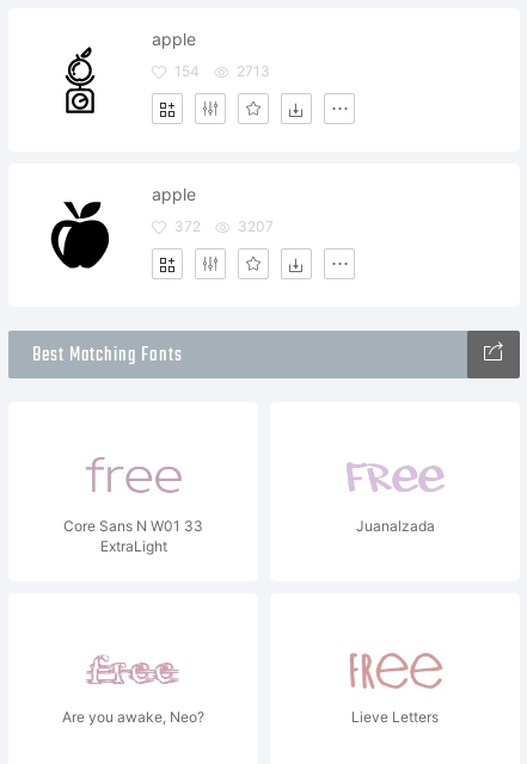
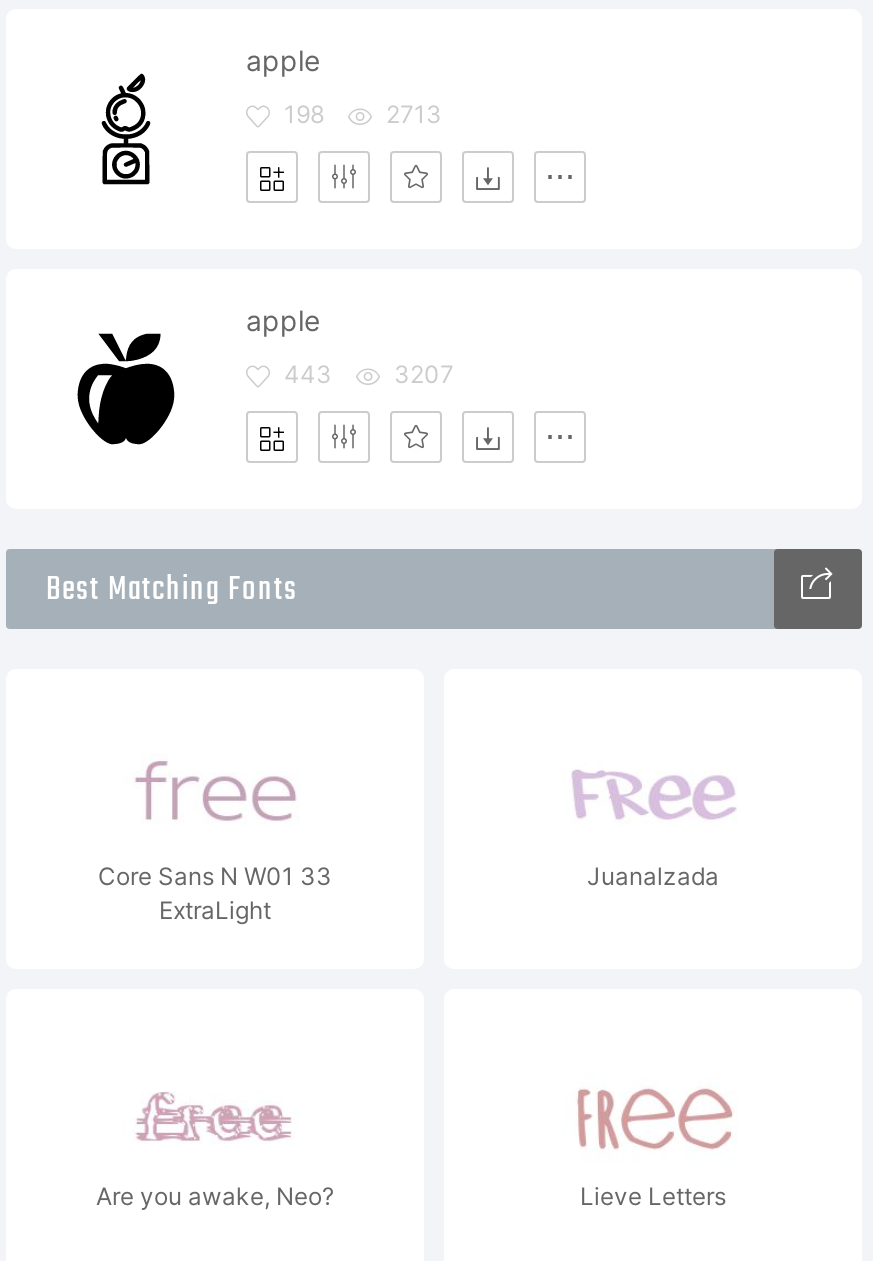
[174,62,200,80] 154 -> [284,99,324,129] 198
[174,217,201,235] 372 -> [284,359,332,389] 443

